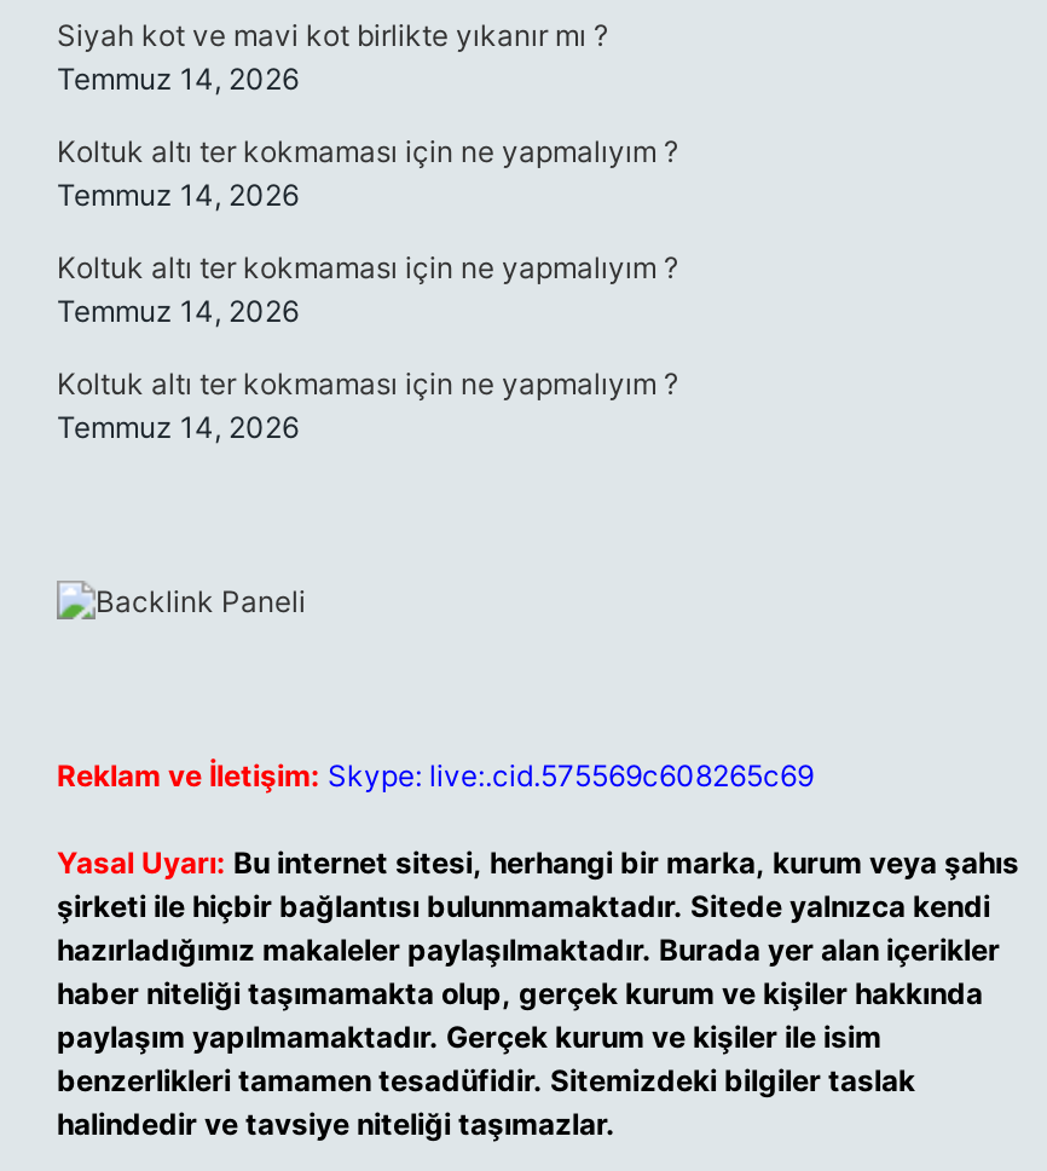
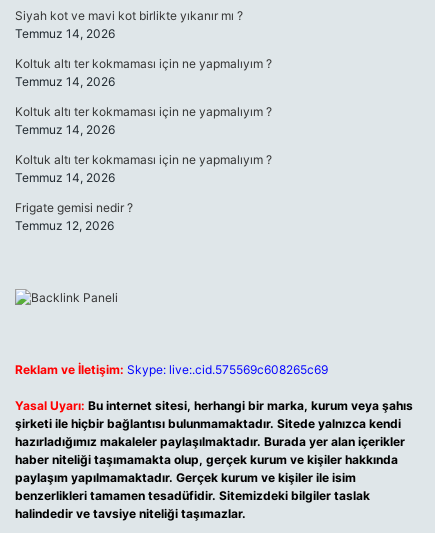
none -> [15,200,133,233] Frigate gemisi nedir ? | Temmuz 12, 2026

